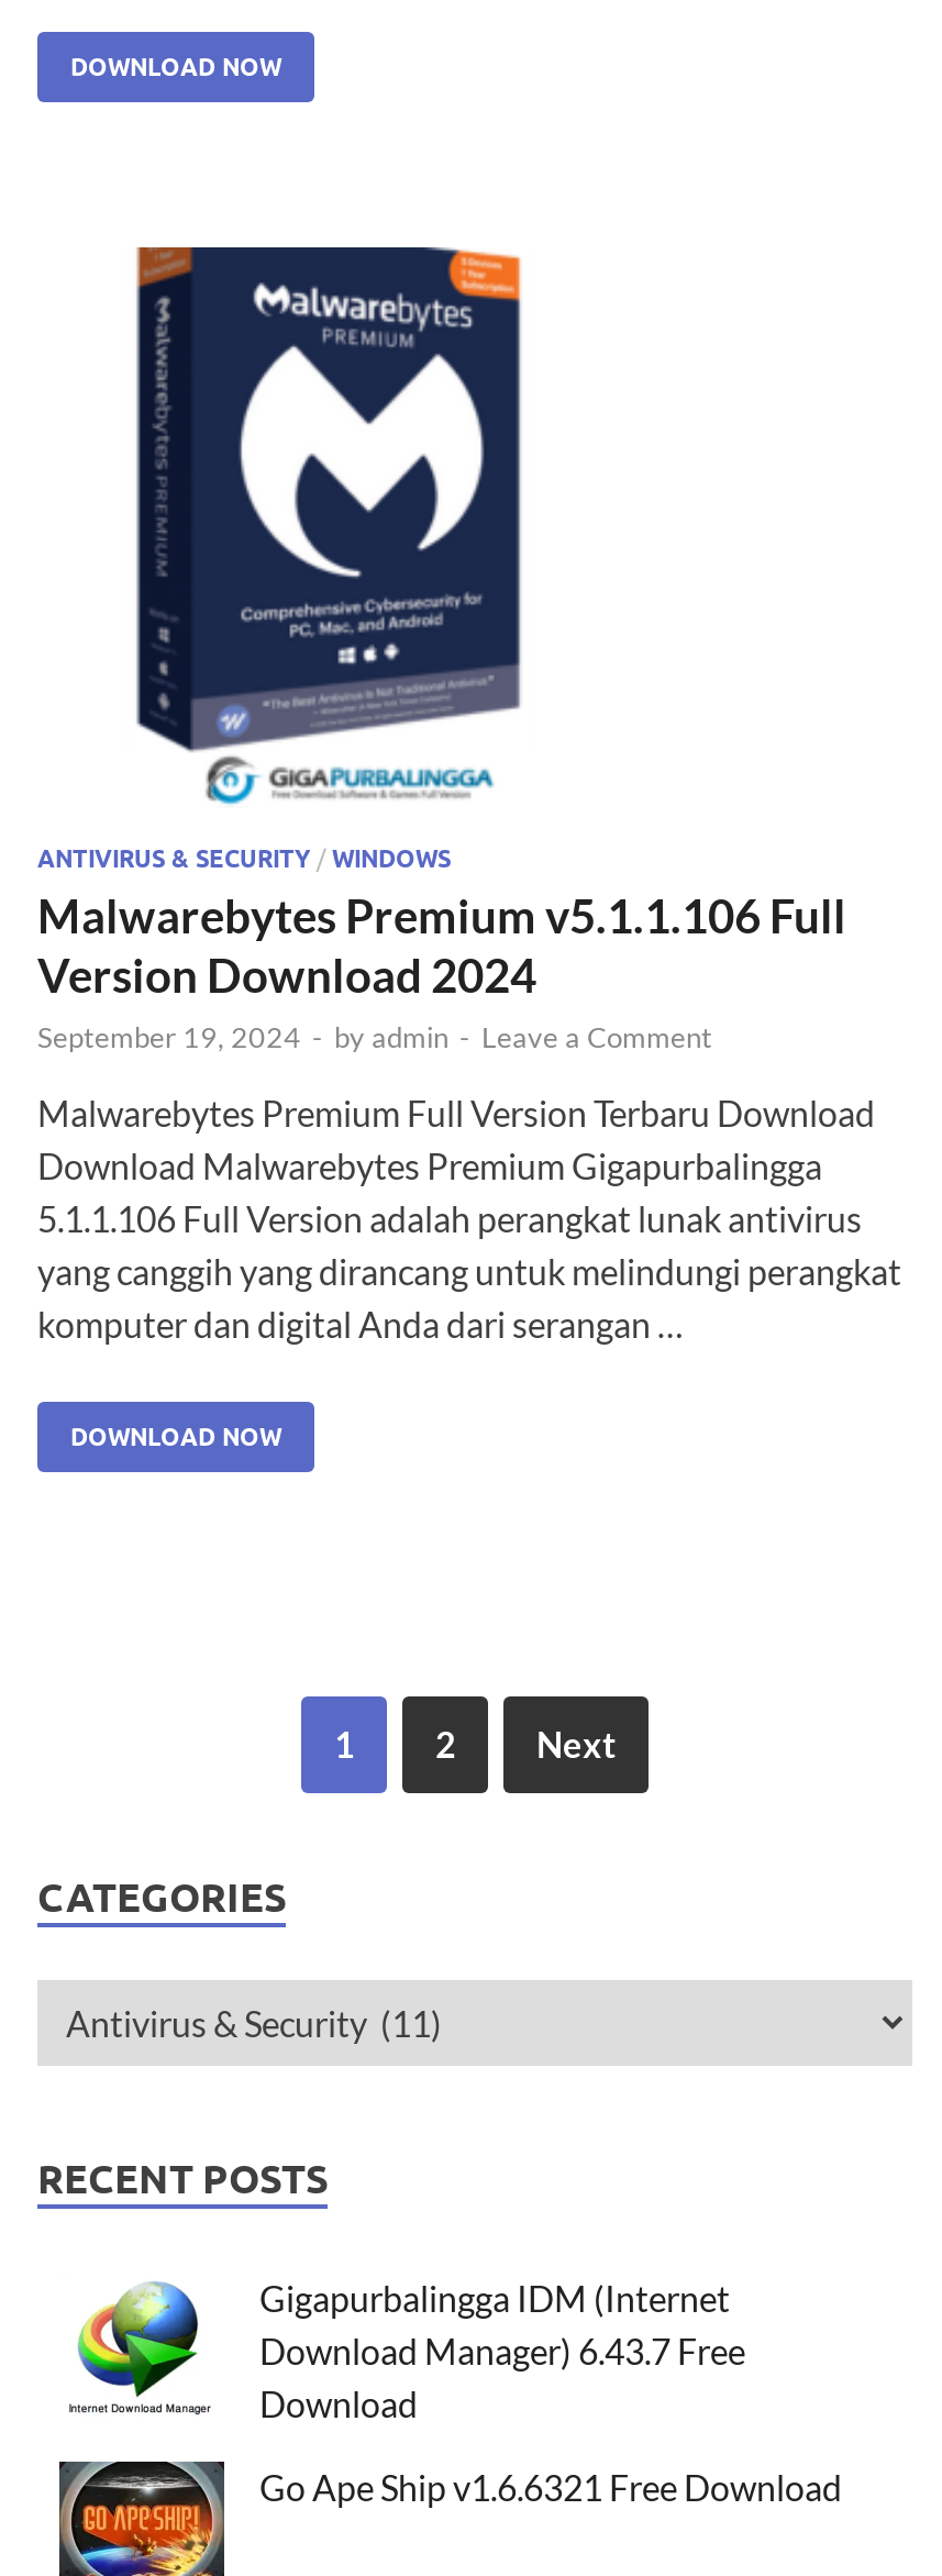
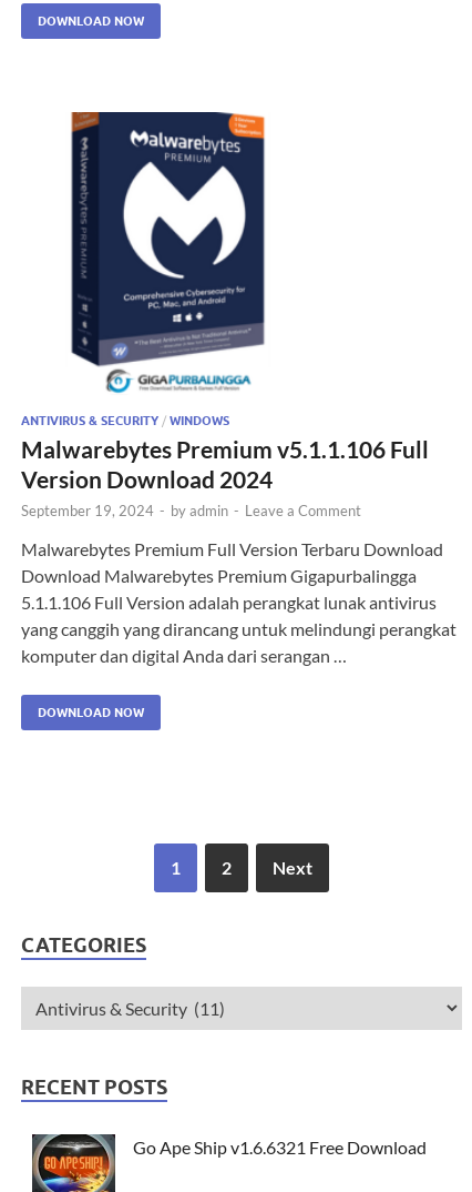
[59,2277,745,2424] [image] | Gigapurbalingga IDM (Internet | Download Manager) 6.43.7 Free | Download -> none

